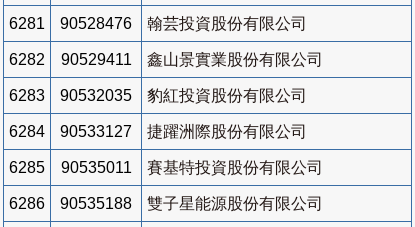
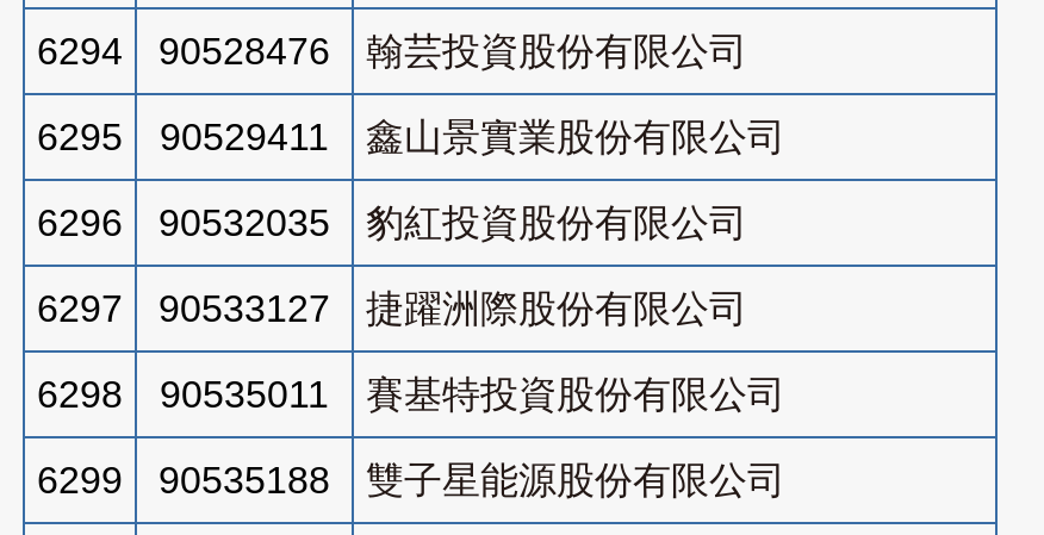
[9,15,307,32] 6281 90528476 翰芸投資股份有限公司 -> [37,31,747,71] 6294 90528476 翰芸投資股份有限公司
[9,51,323,68] 6282 90529411 鑫山景實業股份有限公司 -> [37,117,785,157] 6295 90529411 鑫山景實業股份有限公司
[9,87,307,104] 6283 90532035 豹紅投資股份有限公司 -> [37,202,747,243] 6296 90532035 豹紅投資股份有限公司
[9,123,307,140] 6284 90533127 捷躍洲際股份有限公司 -> [37,288,747,329] 6297 90533127 捷躍洲際股份有限公司
[9,159,323,176] 6285 90535011 賽基特投資股份有限公司 -> [37,374,785,414] 6298 90535011 賽基特投資股份有限公司
[9,195,323,212] 6286 90535188 雙子星能源股份有限公司 -> [37,460,785,500] 6299 90535188 雙子星能源股份有限公司

